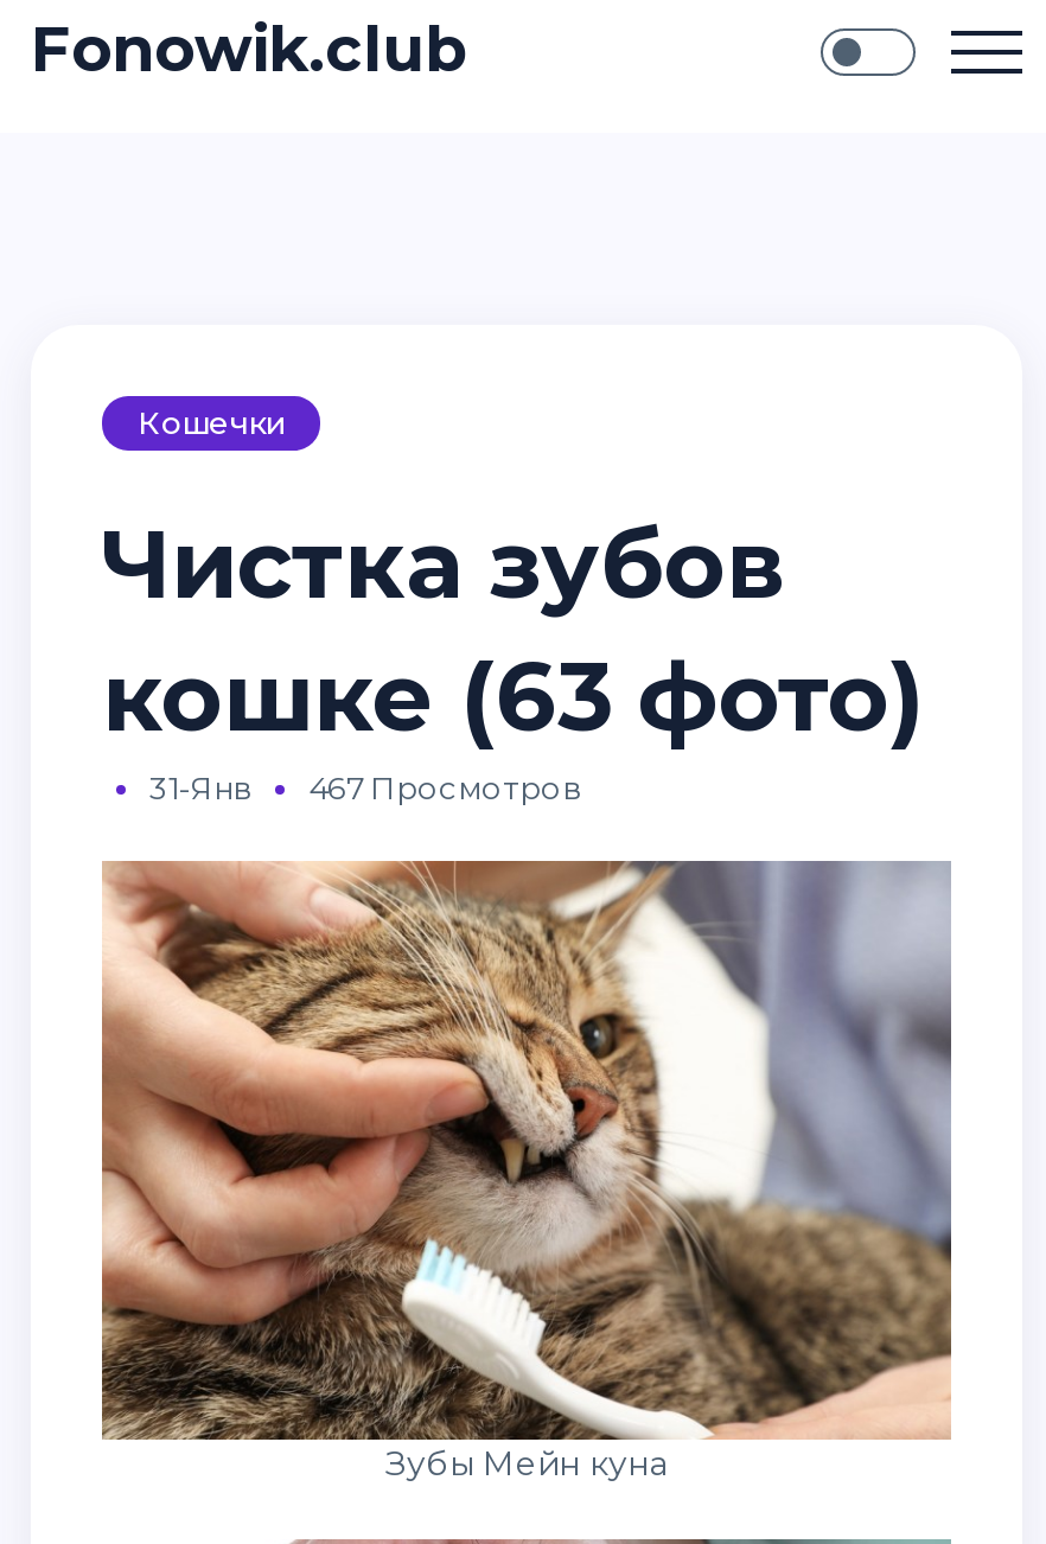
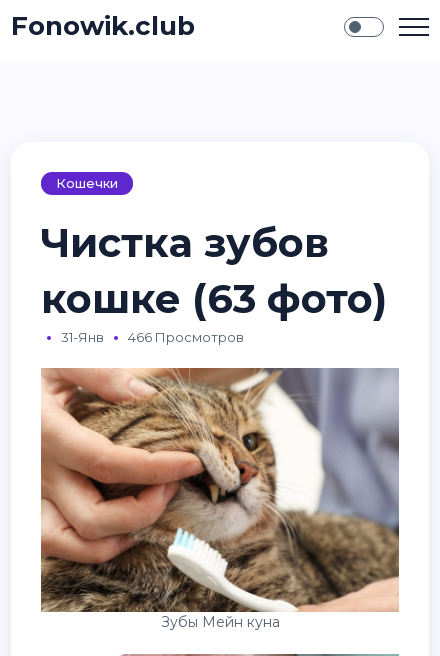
[149,768,581,806] 31-Янв 467 Просмотров -> [61,329,244,345] 31-Янв 466 Просмотров

